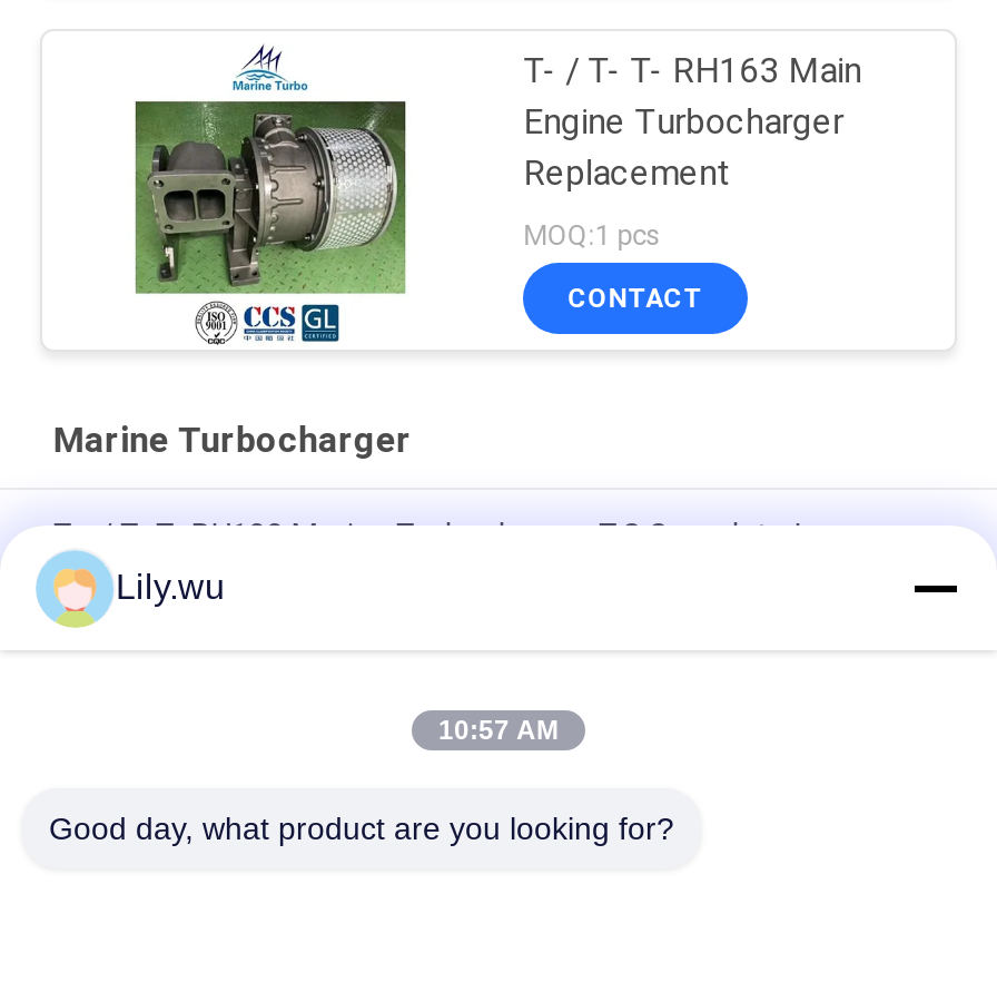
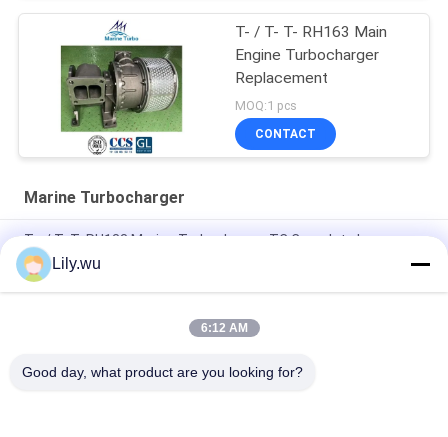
[438,715,559,746] 10:57 AM -> [200,321,247,335] 6:12 AM

